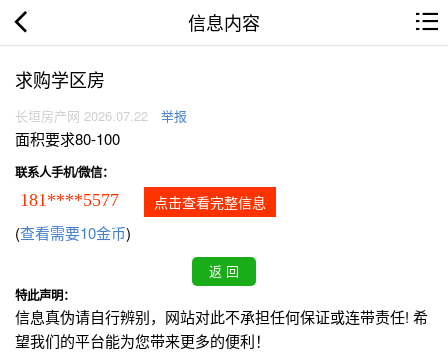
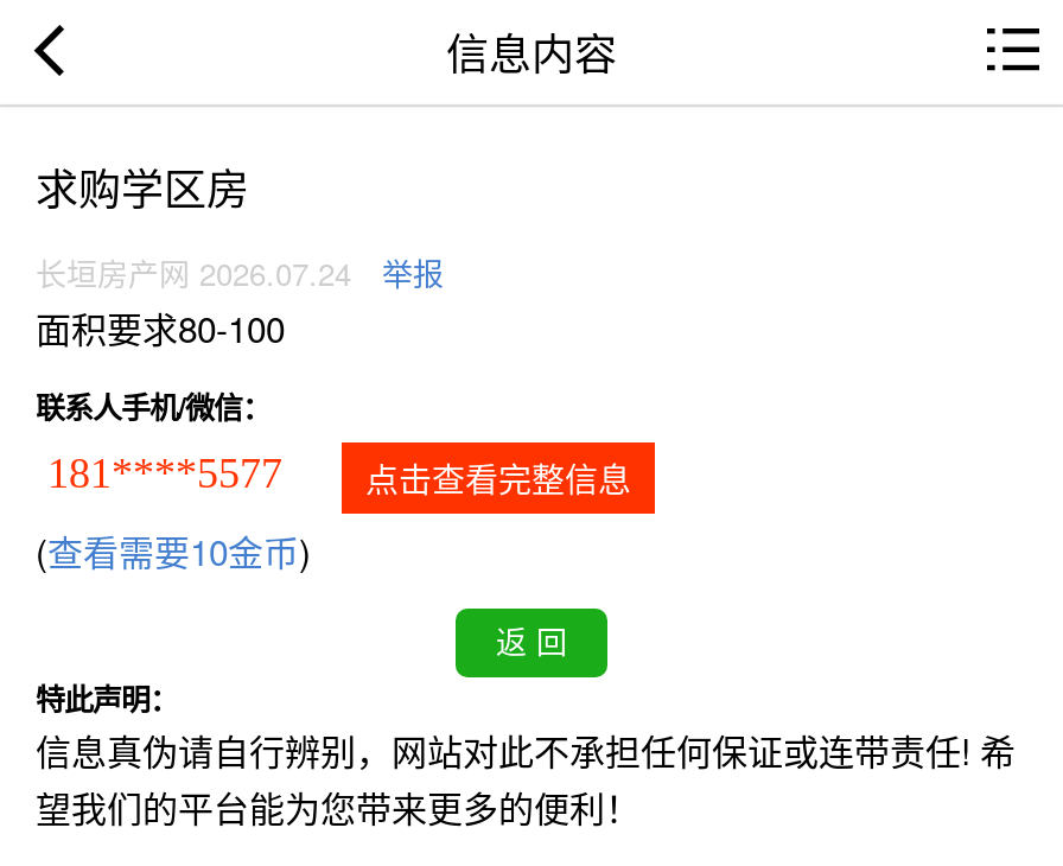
[15,106,187,125] 长垣房产网 2026.07.22 举报 -> [36,251,444,296] 长垣房产网 2026.07.24 举报

